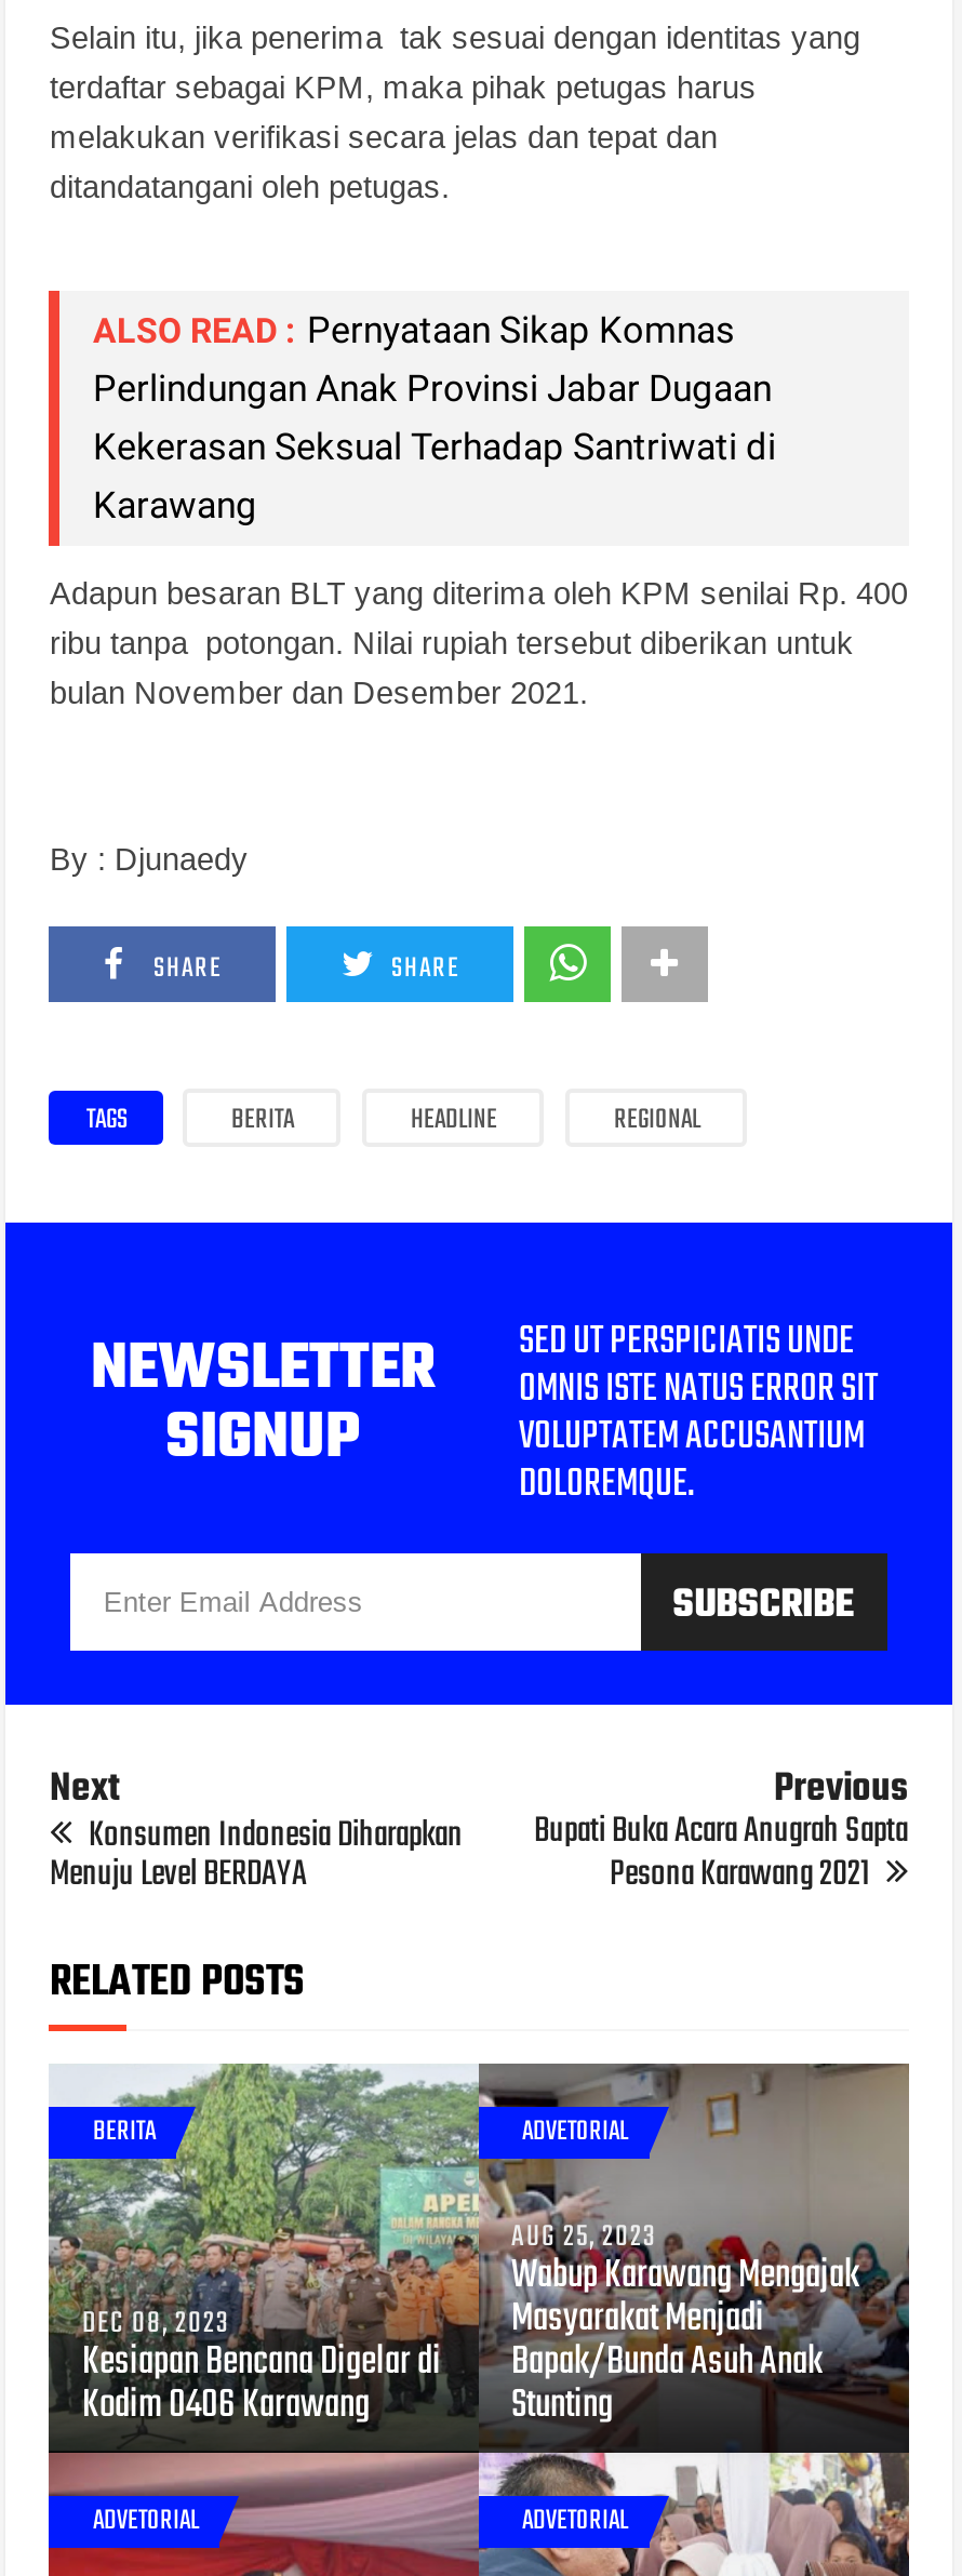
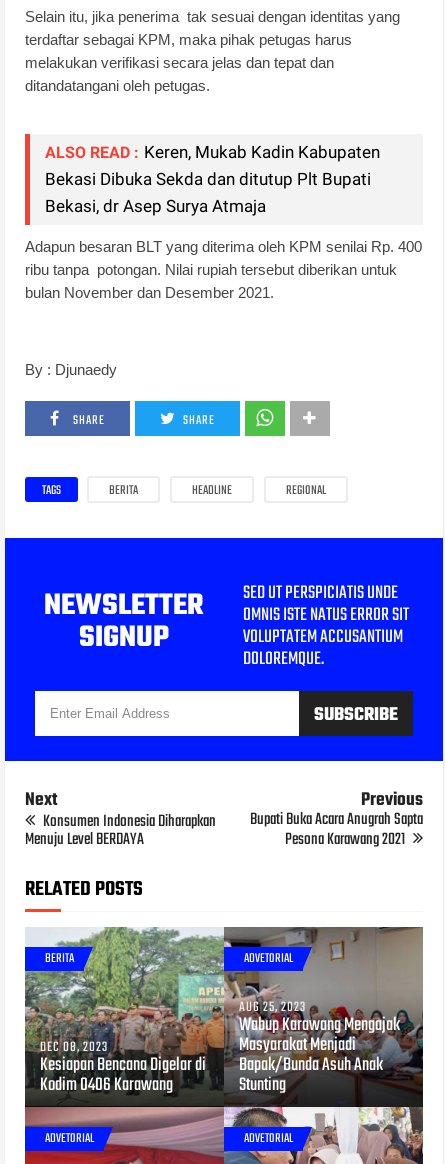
[93,308,776,526] ALSO READ : Pernyataan Sikap Komnas | Perlindungan Anak Provinsi Jabar Dugaan | Kekerasan Seksual Terhadap Santriwati di | Karawang -> [45,142,380,216] ALSO READ : Keren, Mukab Kadin Kabupaten | Bekasi Dibuka Sekda dan ditutup Plt Bupati | Bekasi, dr Asep Surya Atmaja

